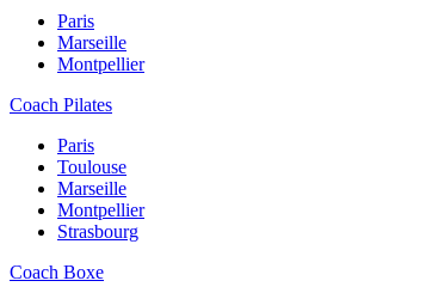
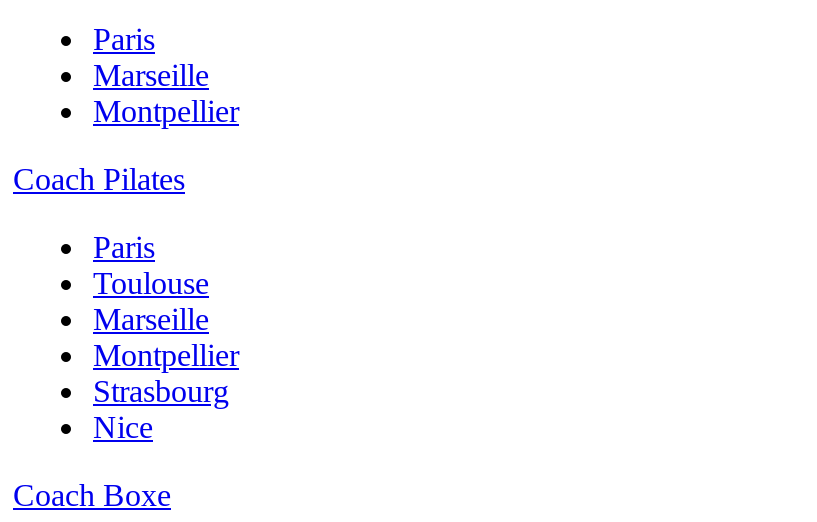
none -> [93,410,153,444] Nice

